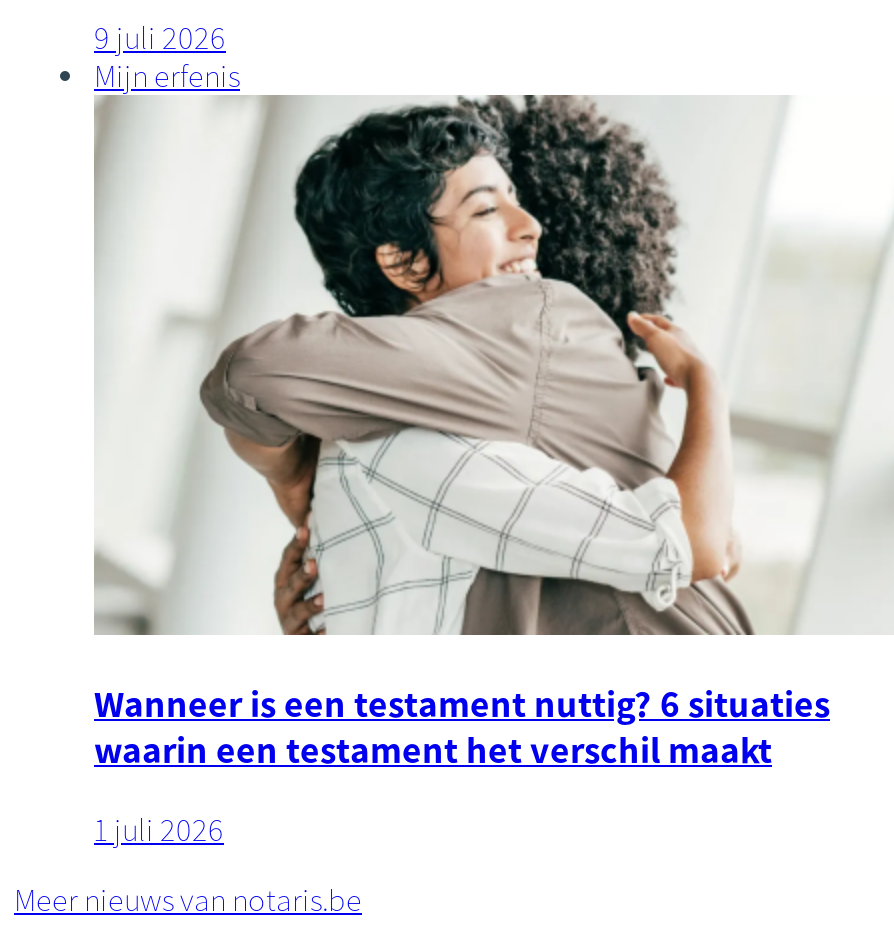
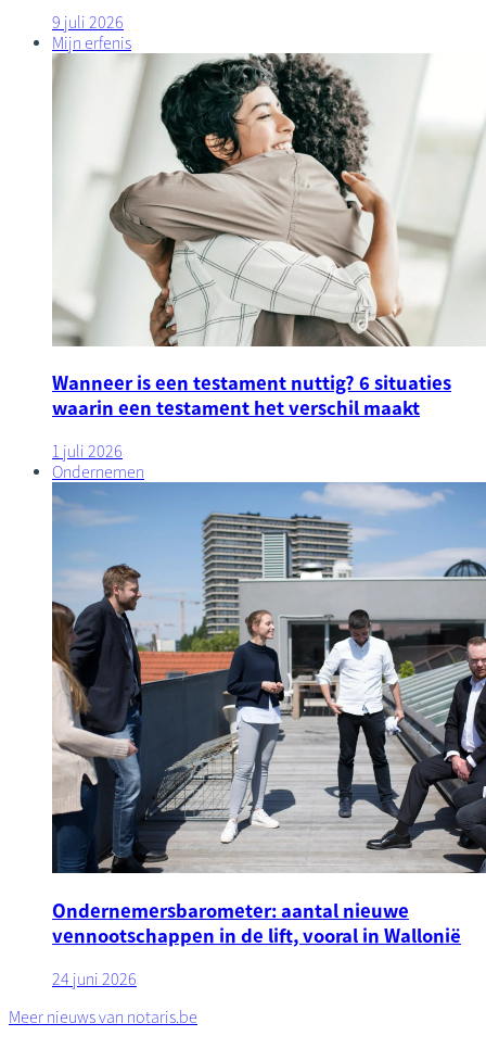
none -> [51,462,483,874] [image] | Ondernemen
none -> [52,898,461,989] Ondernemersbarometer: aantal nieuwe | vennootschappen in de lift, vooral in Wallonië | 24 juni 2026

